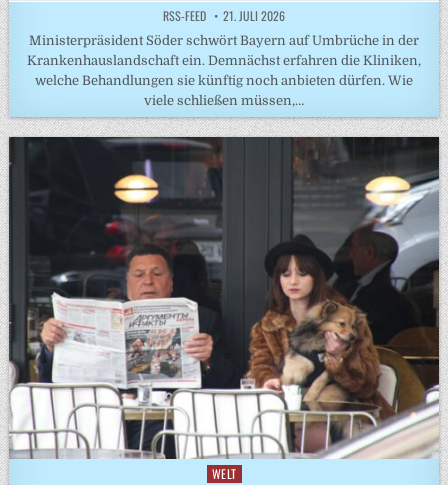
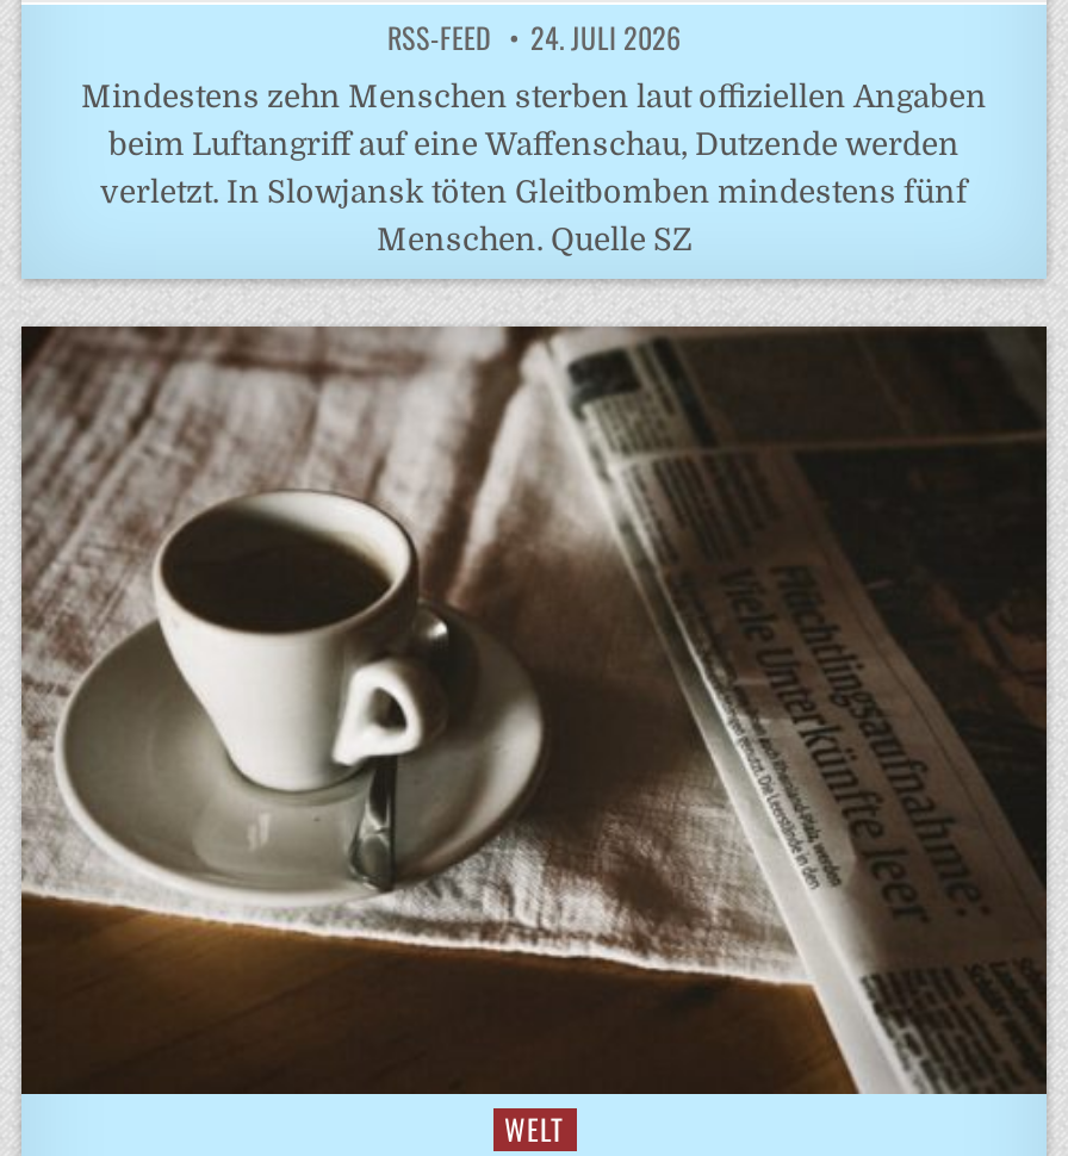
[163,7,285,24] RSS-FEED 21. JULI 2026 -> [387,18,681,58] RSS-FEED 24. JULI 2026
[27,33,421,108] Ministerpräsident Söder schwört Bayern auf Umbrüche in der | Krankenhauslandschaft ein. Demnächst erfahren die Kliniken, | welche Behandlungen sie künftig noch anbieten dürfen. Wie | viele schließen müssen,… -> [81,80,987,258] Mindestens zehn Menschen sterben laut offiziellen Angaben | beim Luftangriff auf eine Waffenschau, Dutzende werden | verletzt. In Slowjansk töten Gleitbomben mindestens fünf | Menschen. Quelle SZ
[9,136,439,460] [image] -> [19,327,1049,1096] [image]

